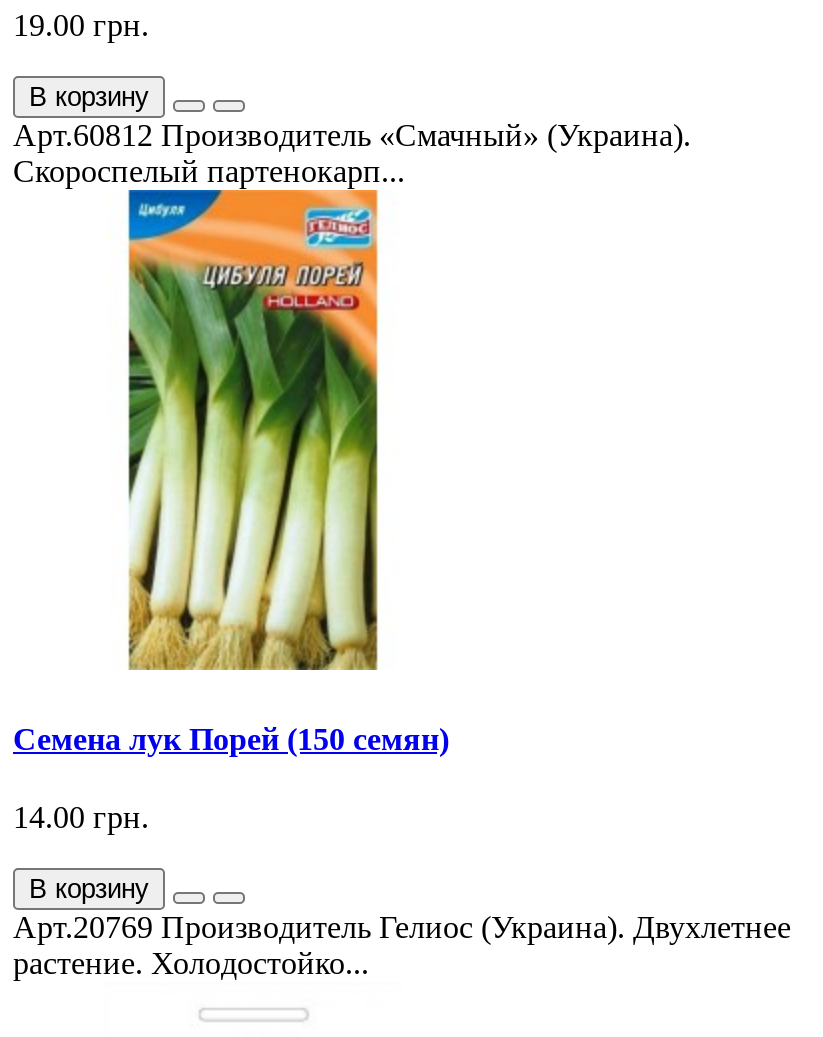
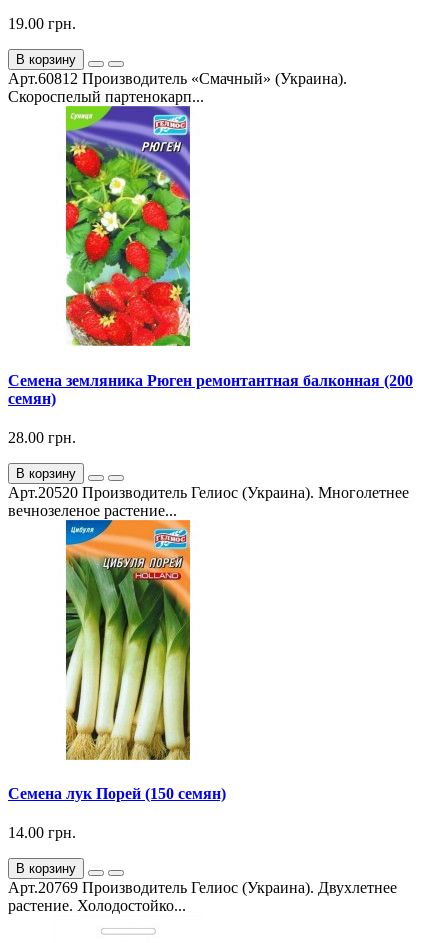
none -> [8,108,413,519] [image] | Семена земляника Рюген ремонтантная балконная (200 | семян) | 28.00 грн. | В корзину | Арт.20520 Производитель Гелиос (Украина). Многолетнее | вечнозеленое растение...

